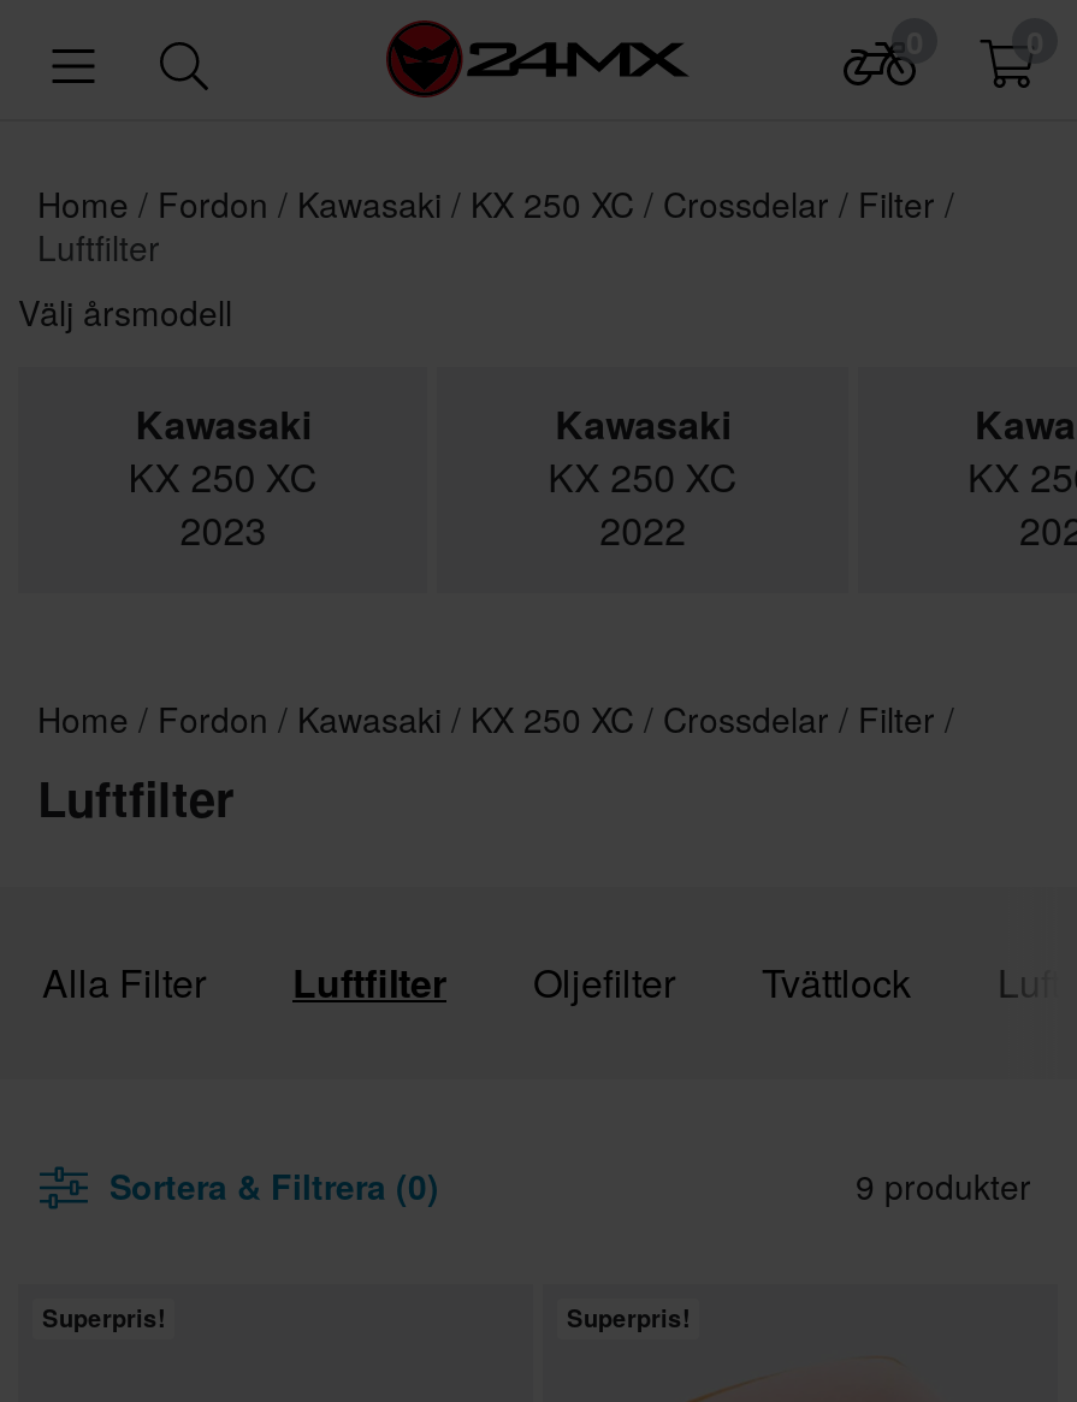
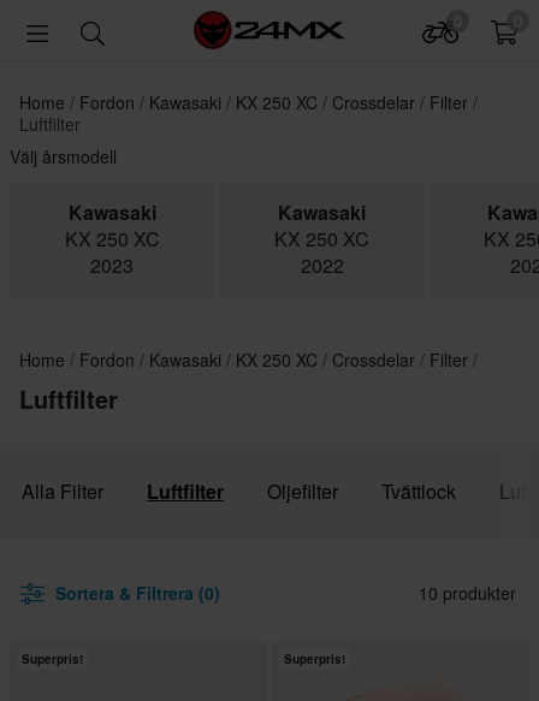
[856,1161,1031,1209] 9 produkter -> [419,581,516,605] 10 produkter

